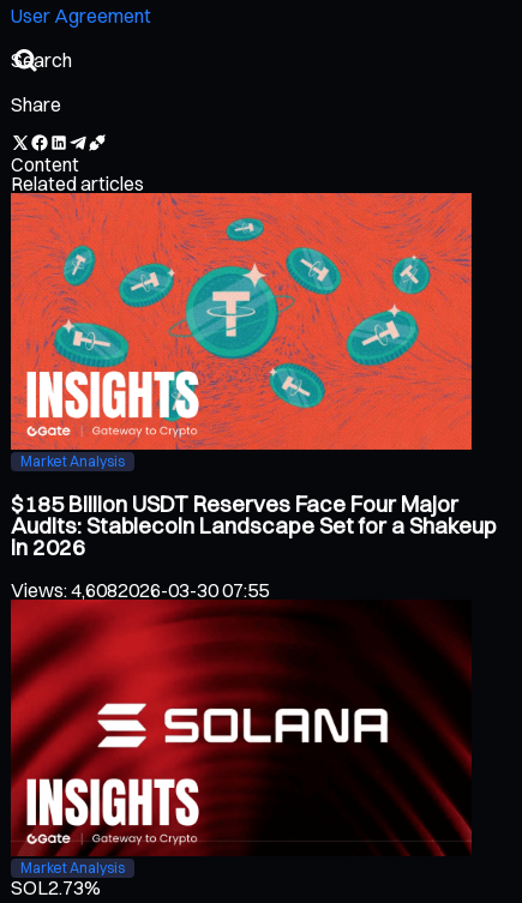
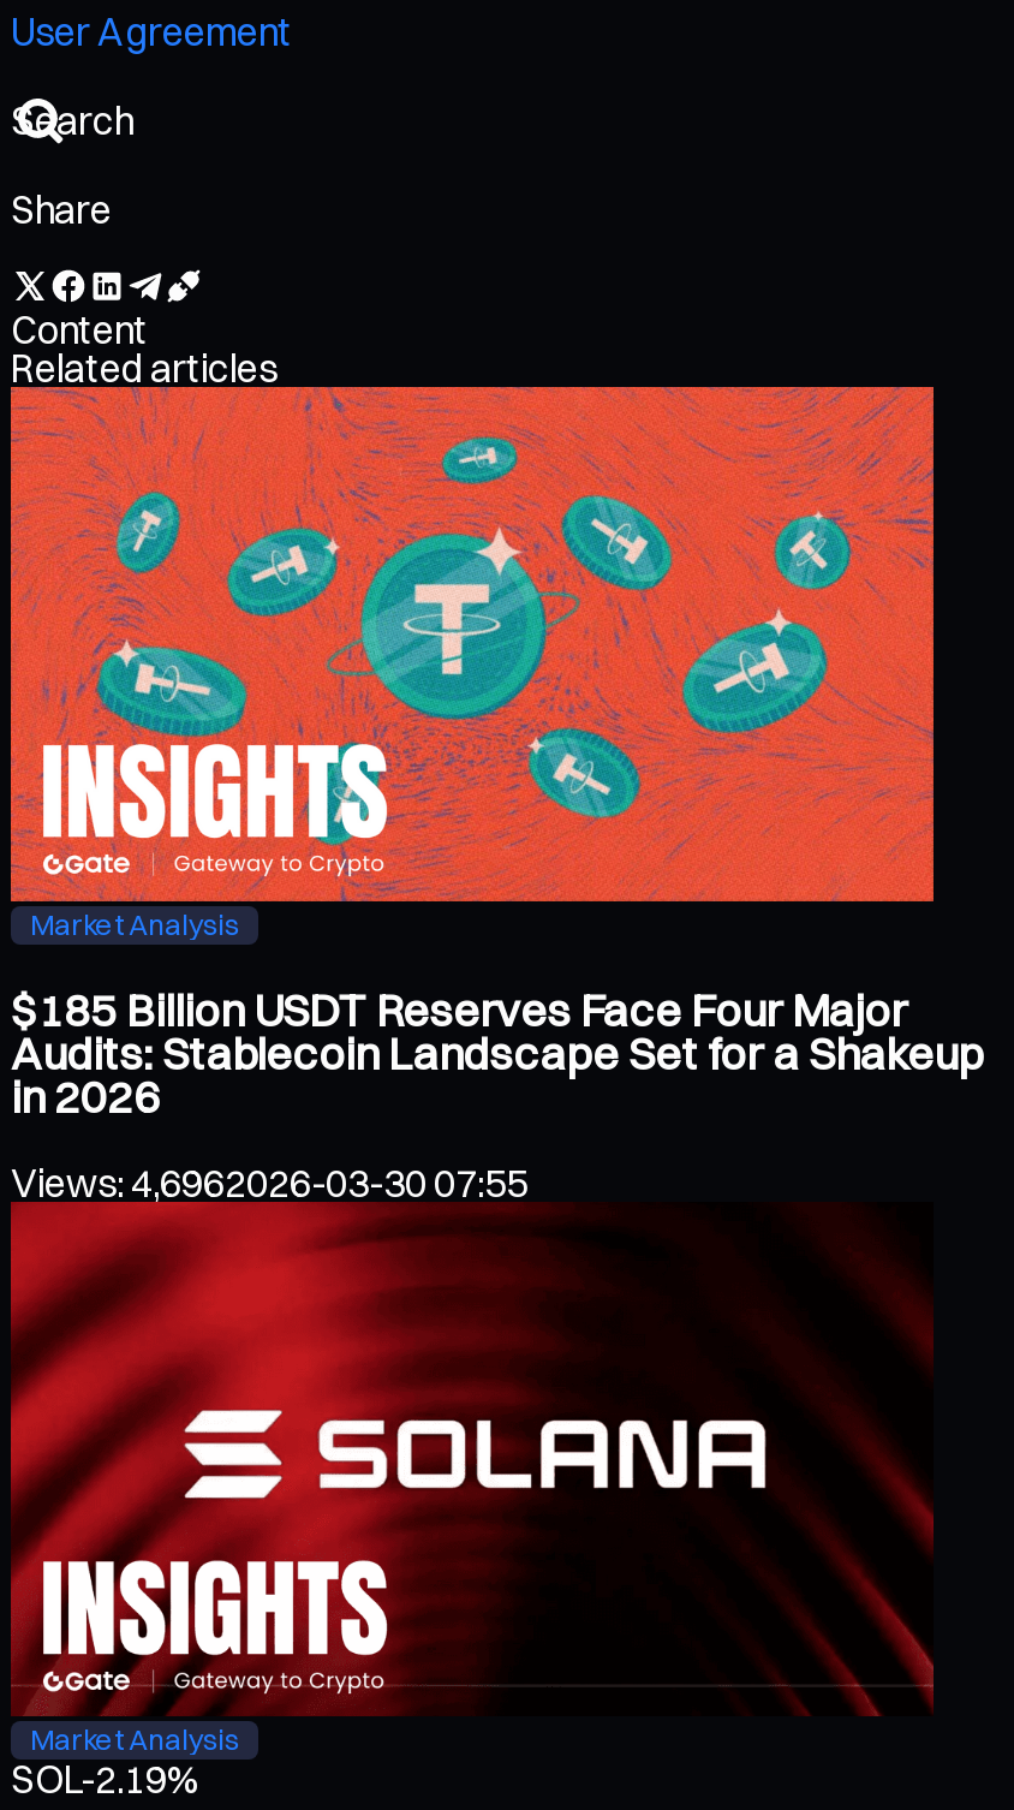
[11,578,269,602] Views: 4,6082026-03-30 07:55 -> [11,1160,527,1208] Views: 4,6962026-03-30 07:55
[11,876,101,900] SOL2.73% -> [11,1756,201,1804] SOL-2.19%

